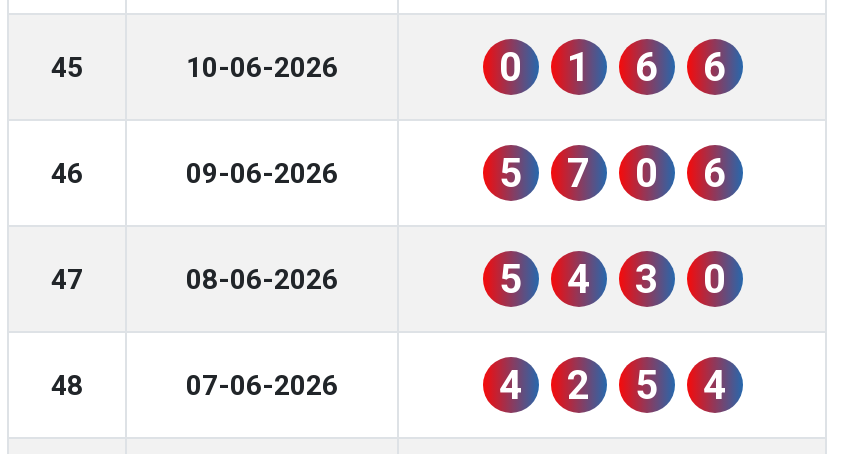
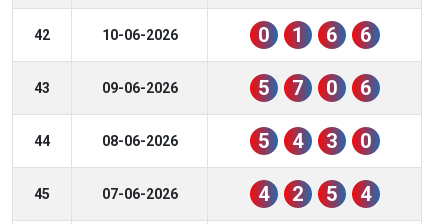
[51,50,83,82] 45 -> [34,27,50,43] 42
[51,156,83,188] 46 -> [34,80,50,96] 43
[51,262,83,294] 47 -> [34,133,50,149] 44
[51,368,83,400] 48 -> [34,186,50,202] 45

